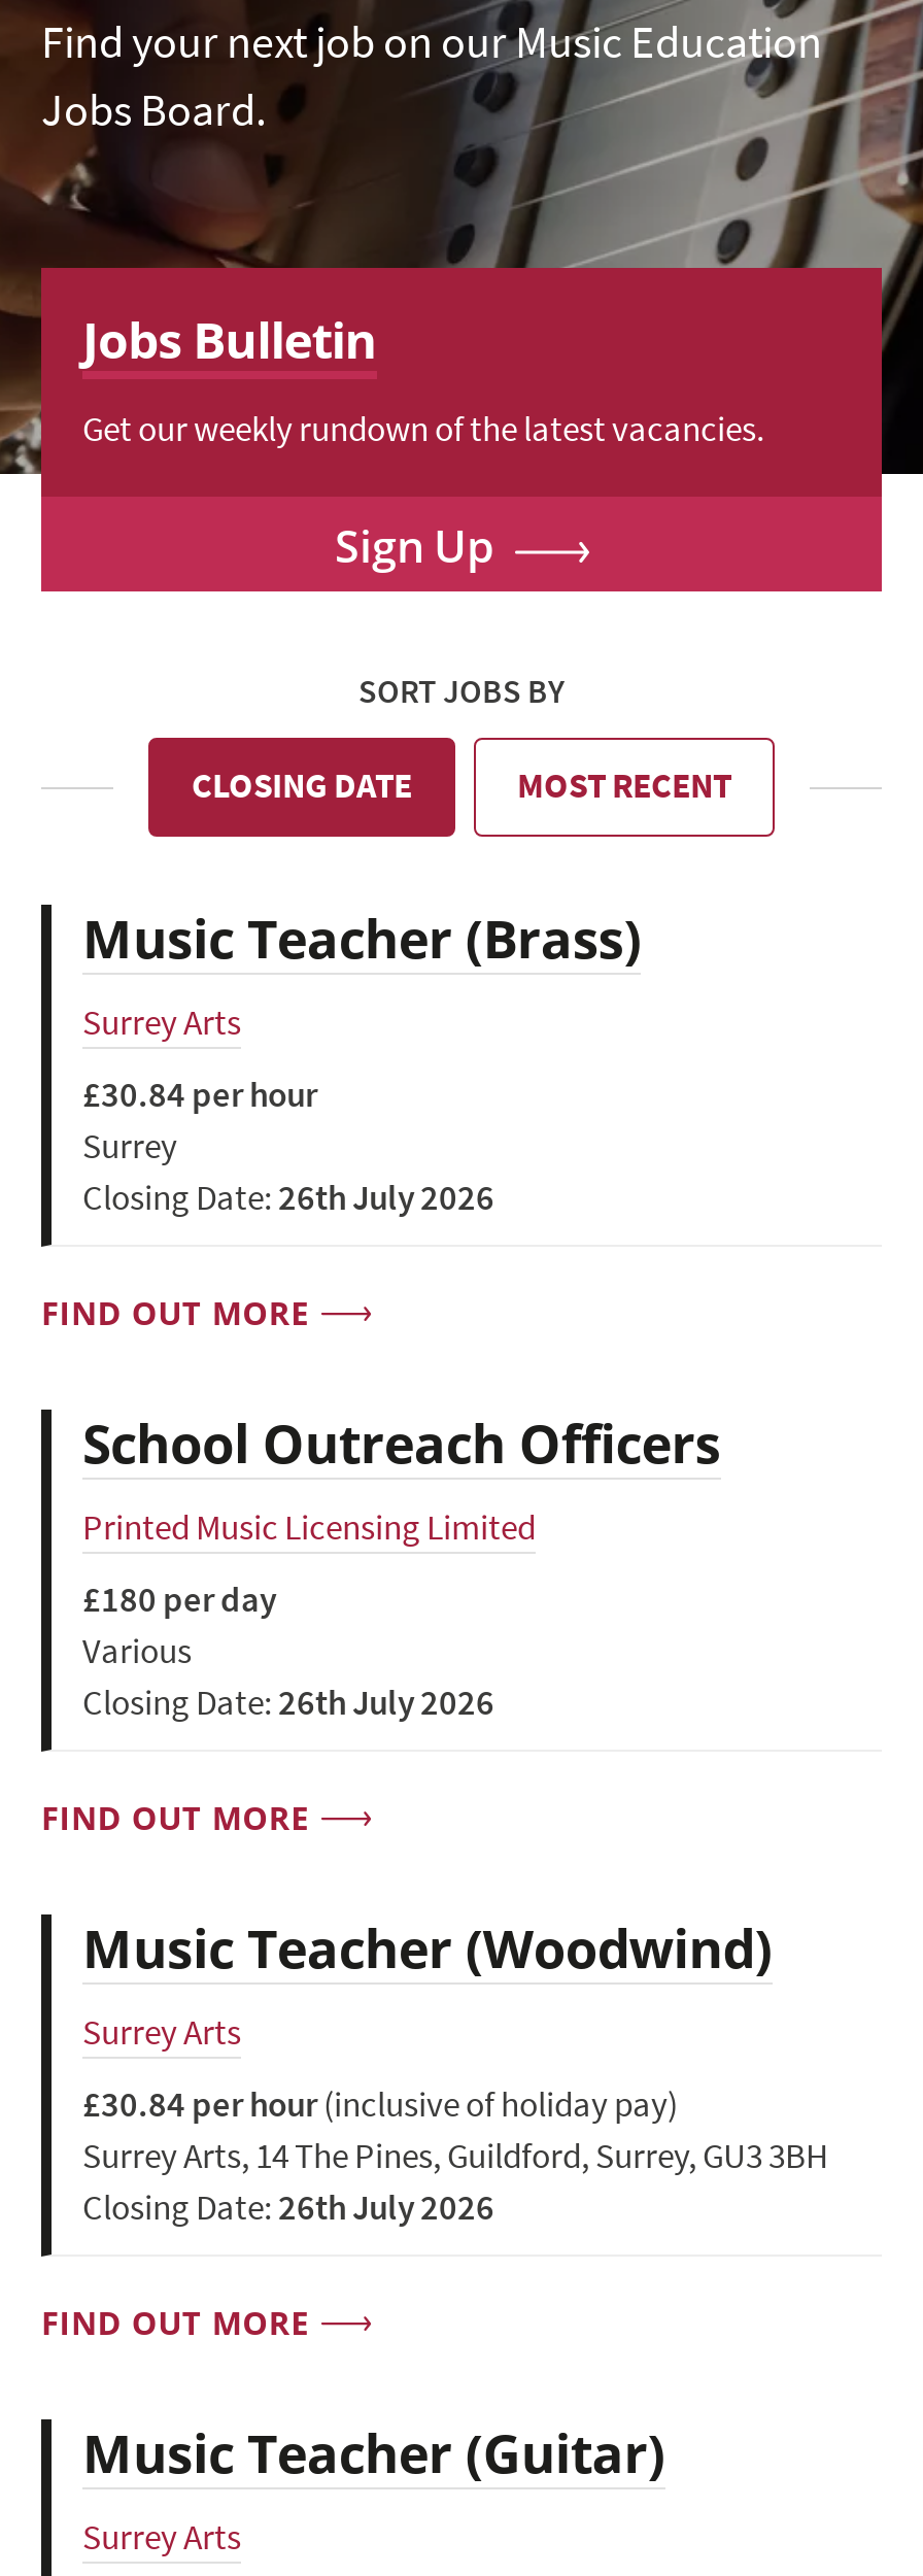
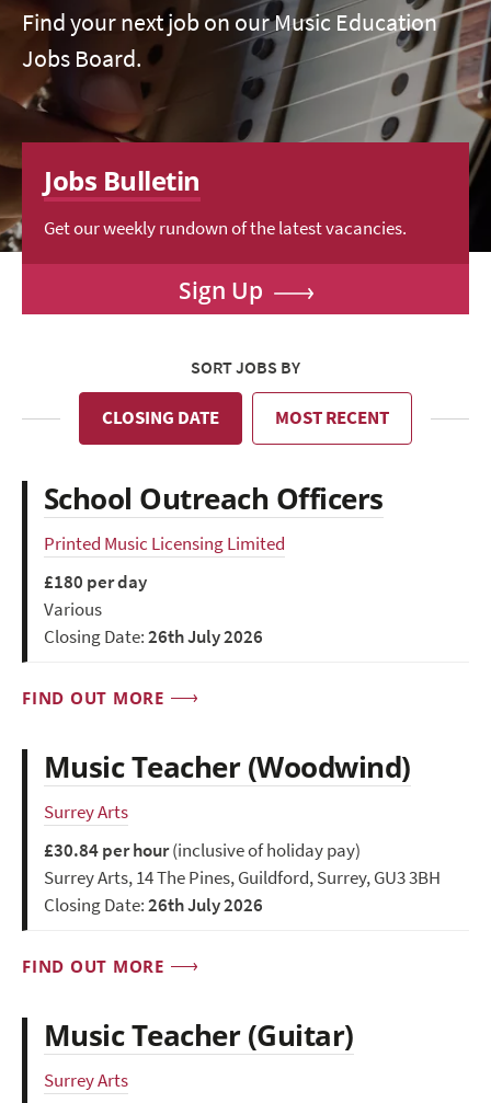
[41,903,641,1334] Music Teacher (Brass) | Surrey Arts | £30.84 per hour | Surrey | Closing Date: 26th July 2026 | FIND OUT MORE -> none

